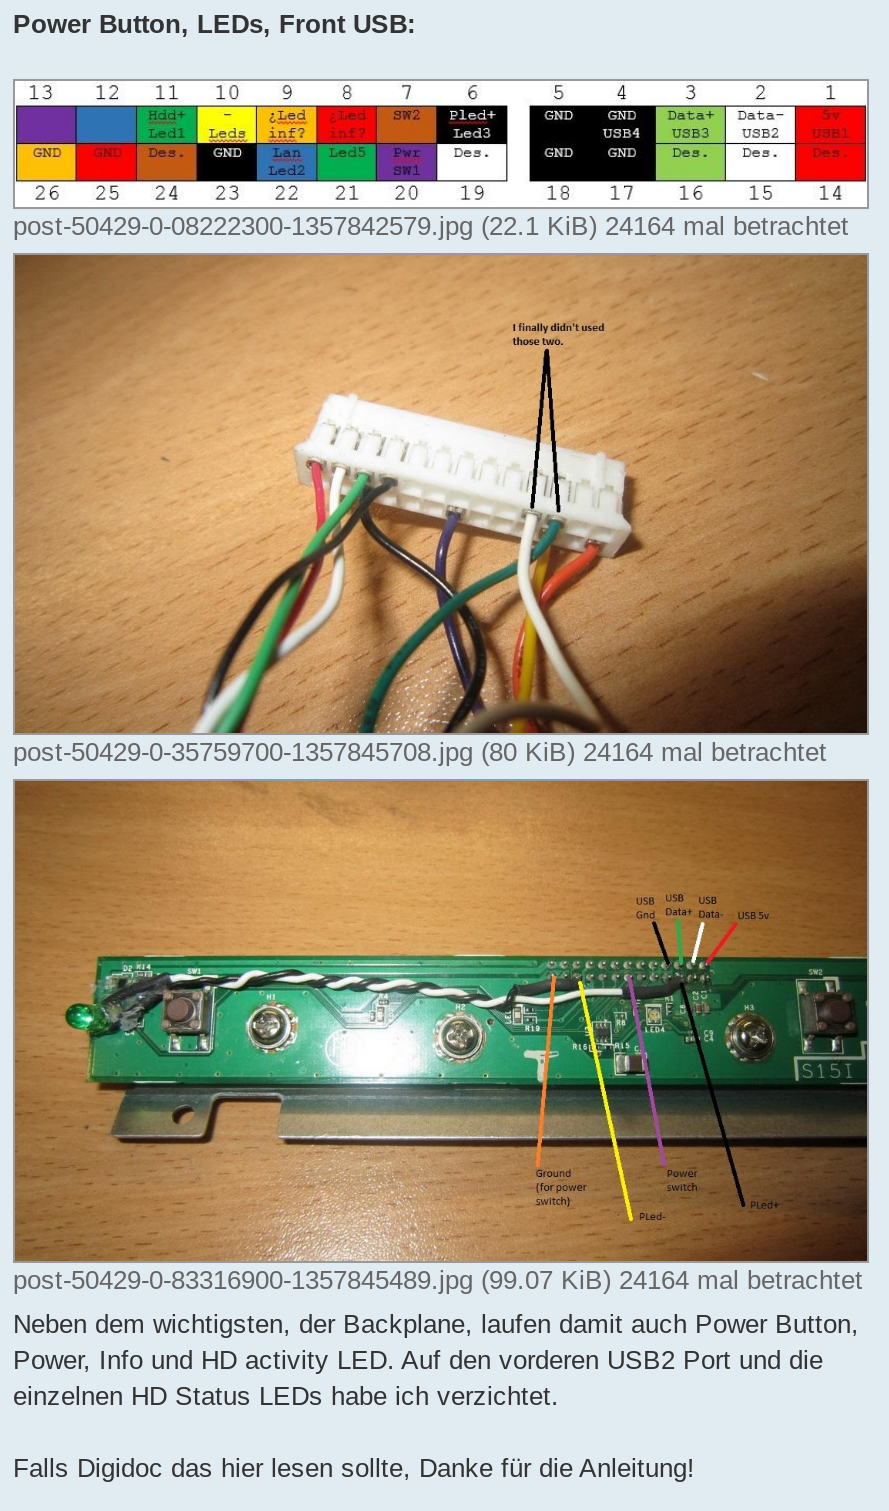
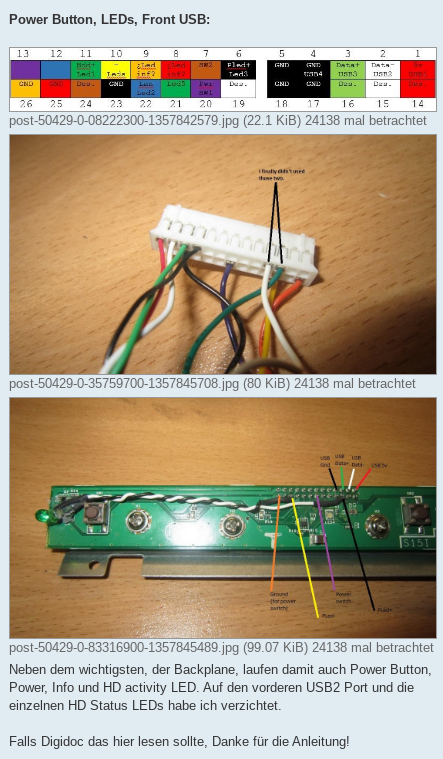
[13,210,849,240] post-50429-0-08222300-1357842579.jpg (22.1 KiB) 24164 mal betrachtet -> [9,113,427,128] post-50429-0-08222300-1357842579.jpg (22.1 KiB) 24138 mal betrachtet
[13,737,827,767] post-50429-0-35759700-1357845708.jpg (80 KiB) 24164 mal betrachtet -> [9,376,416,391] post-50429-0-35759700-1357845708.jpg (80 KiB) 24138 mal betrachtet
[13,1264,863,1294] post-50429-0-83316900-1357845489.jpg (99.07 KiB) 24164 mal betrachtet -> [9,640,434,655] post-50429-0-83316900-1357845489.jpg (99.07 KiB) 24138 mal betrachtet

